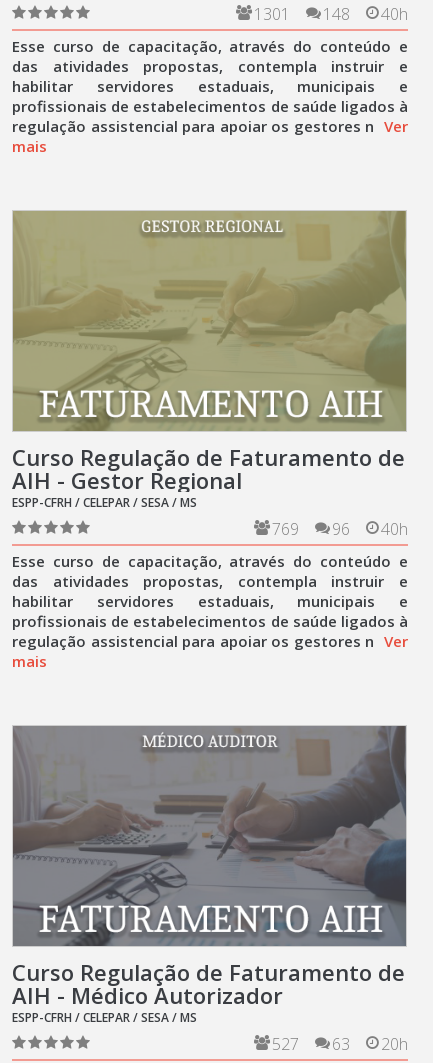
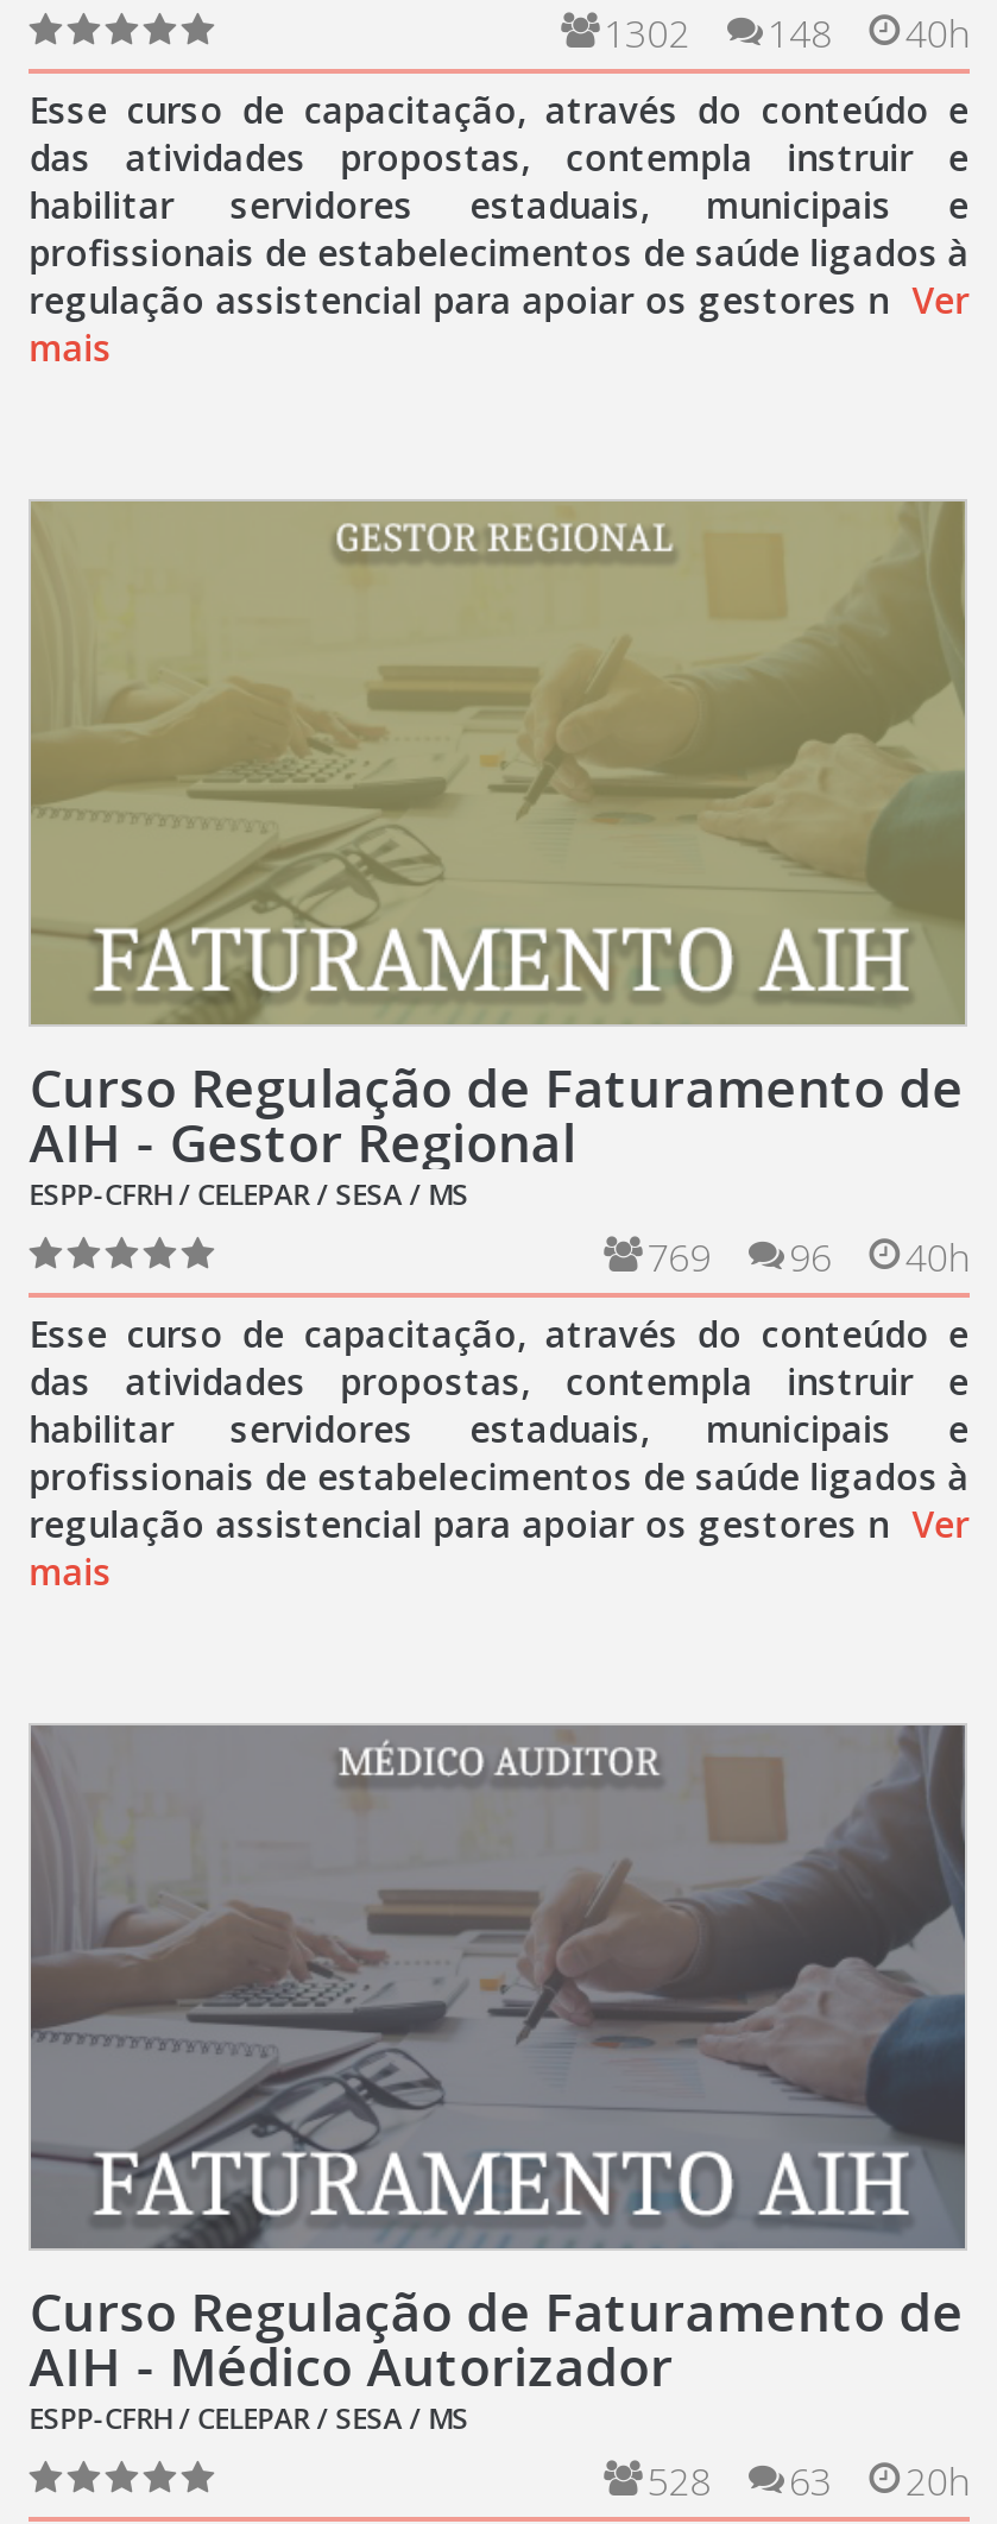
[254,3,408,25] 1301 148 40h -> [604,8,969,60] 1302 148 40h
[272,1033,408,1055] 527 63 20h -> [647,2456,969,2508] 528 63 20h

